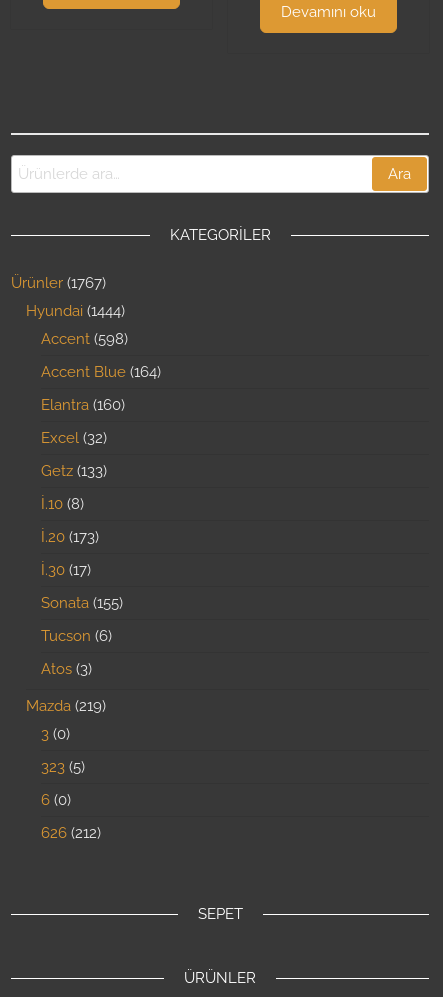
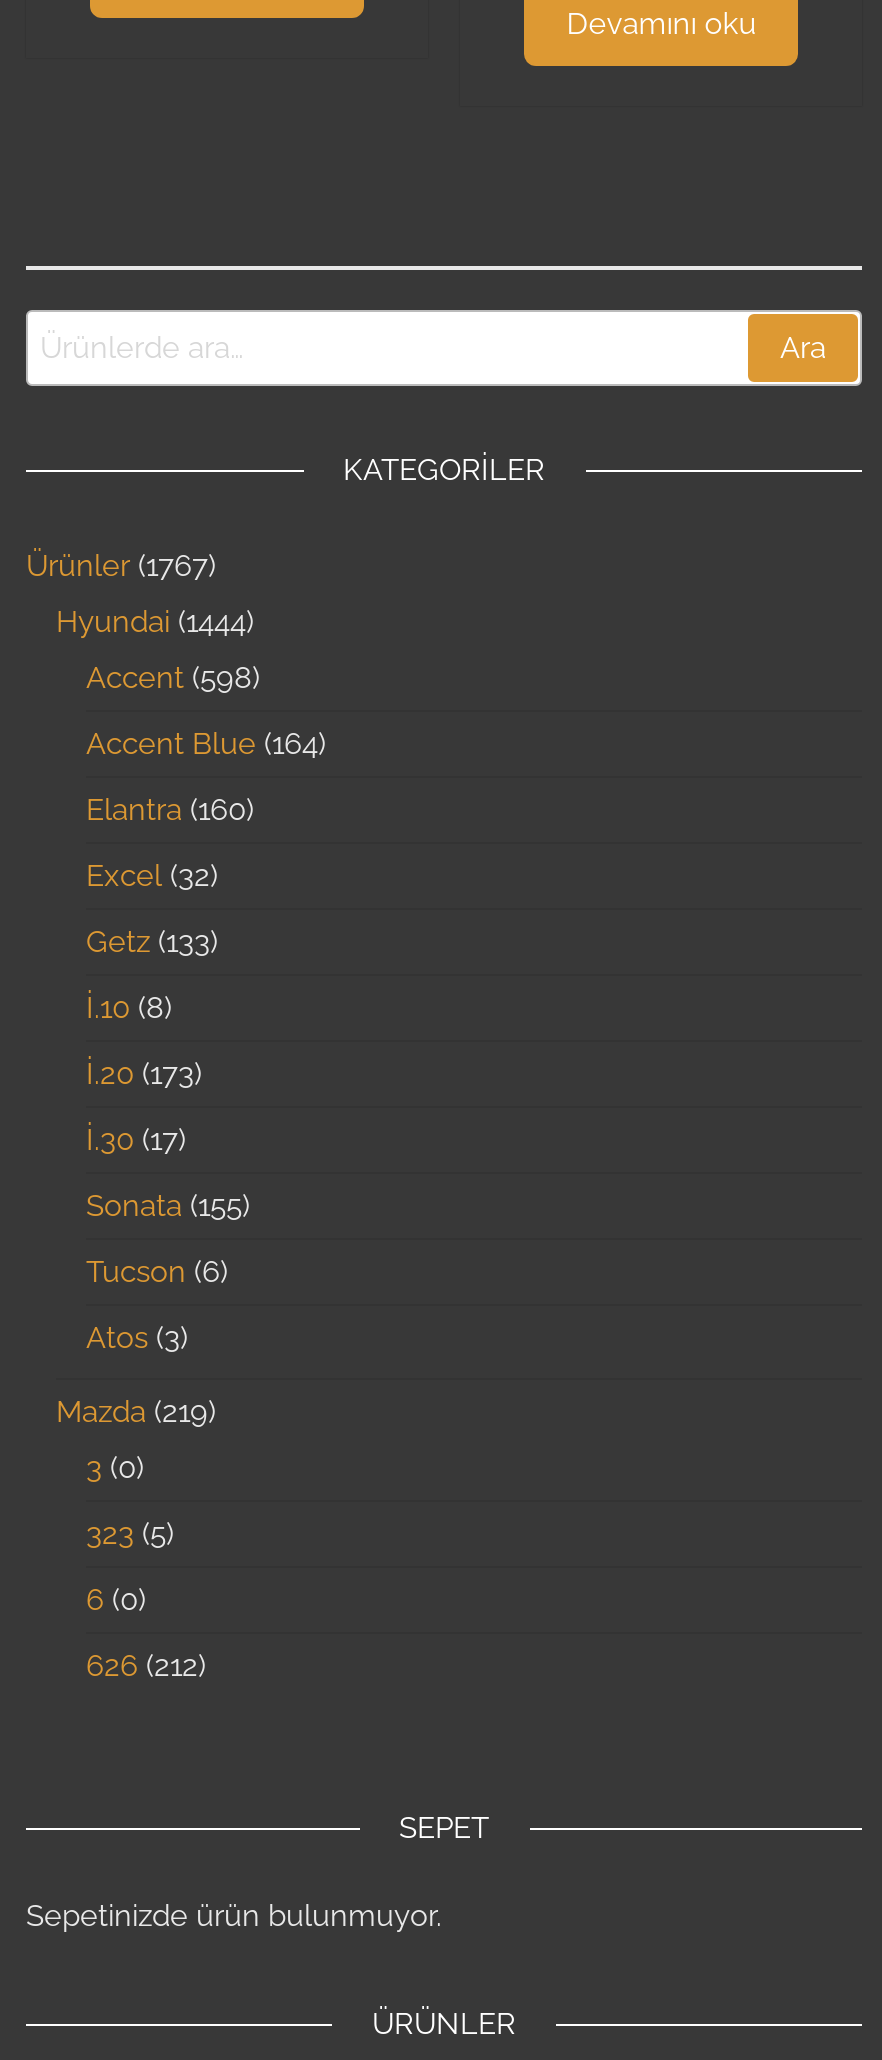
none -> [26,1898,442,1934] Sepetinizde ürün bulunmuyor.

